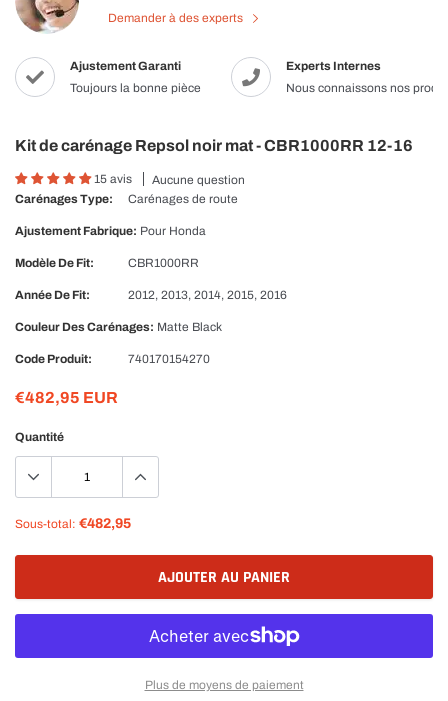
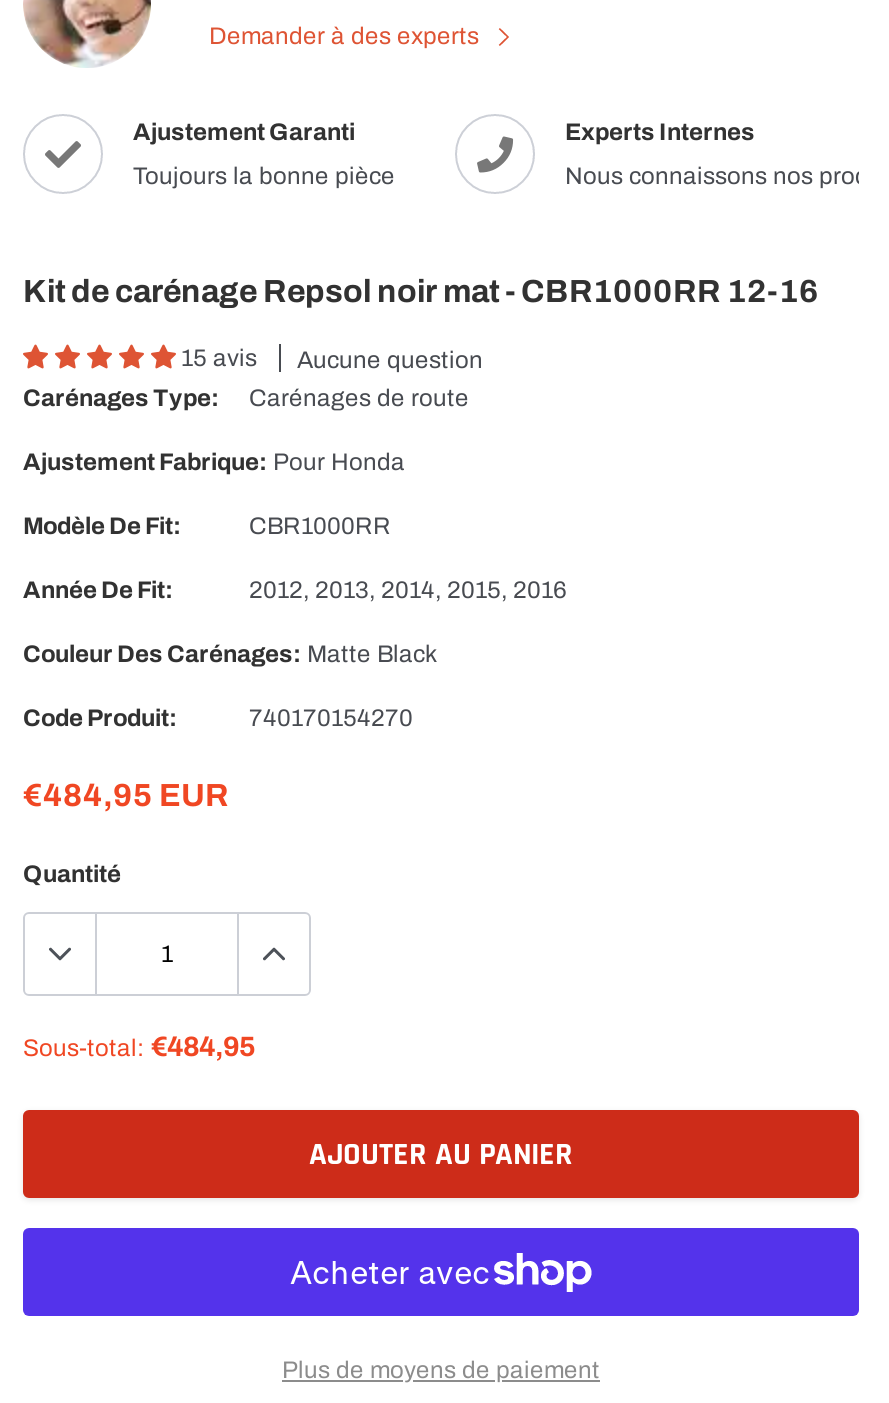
[15,389,118,406] €482,95 EUR -> [23,779,229,813] €484,95 EUR
[15,516,131,531] Sous-total: €482,95 -> [23,1033,255,1063] Sous-total: €484,95

